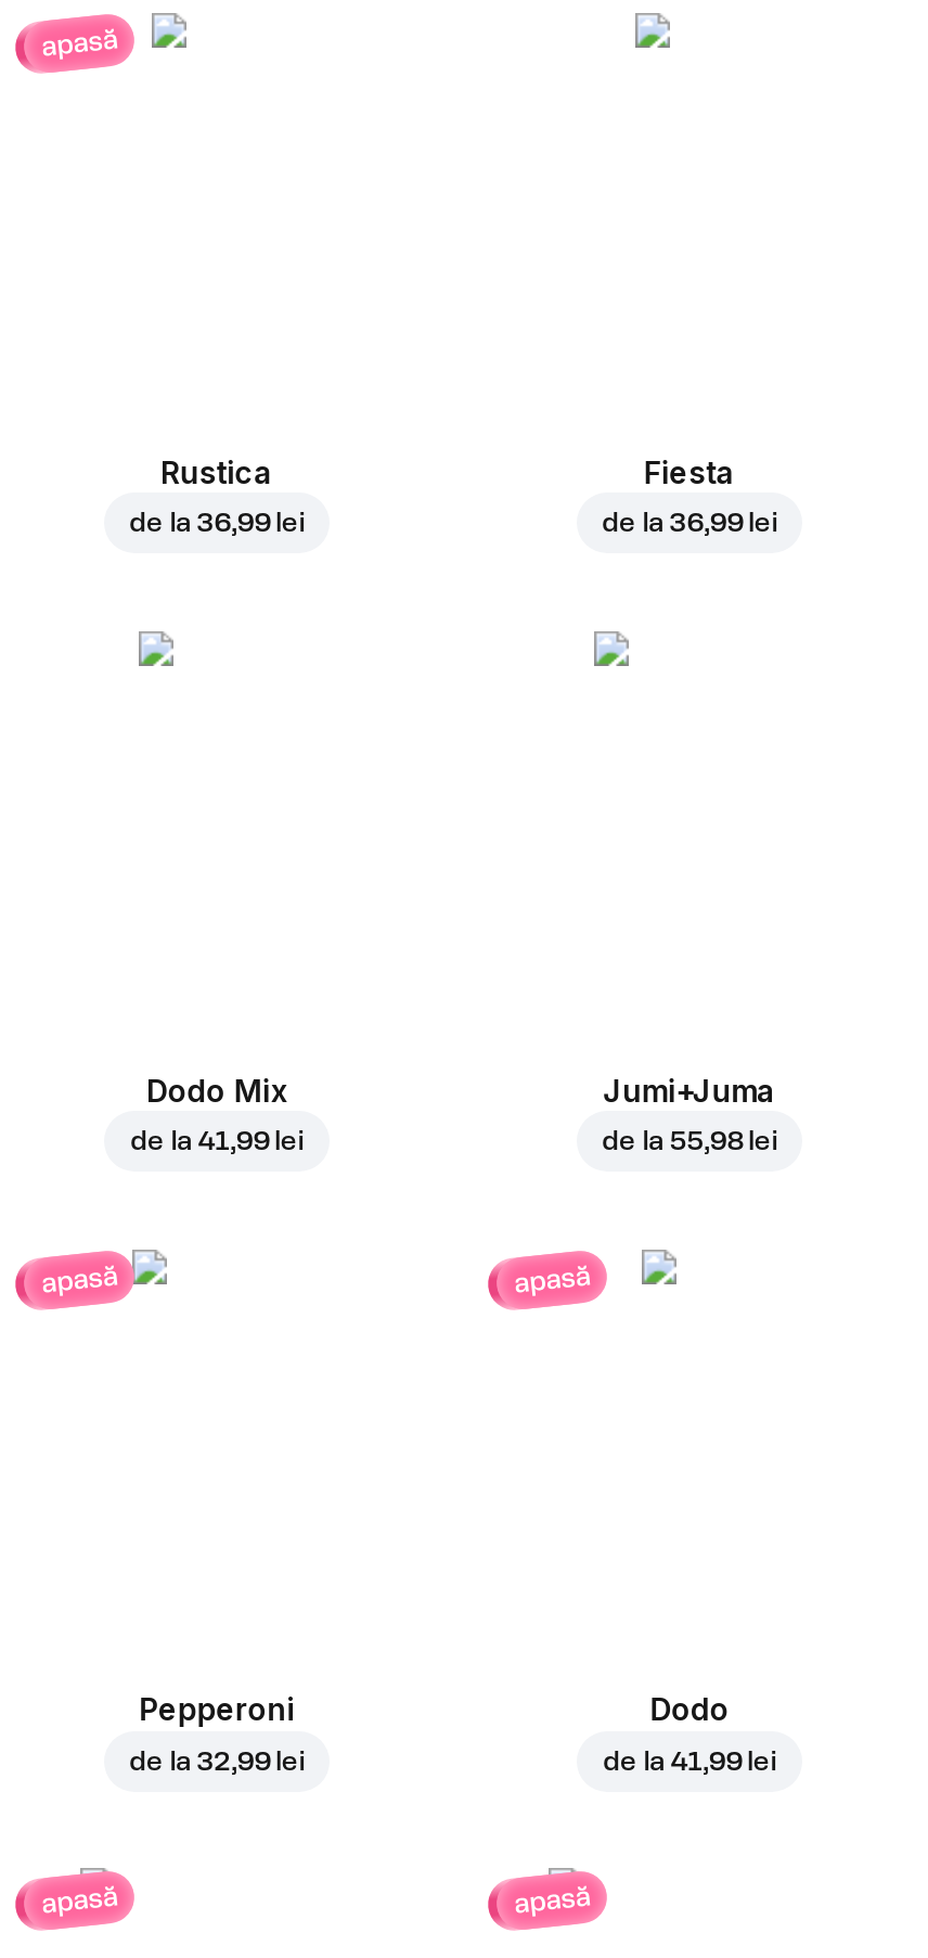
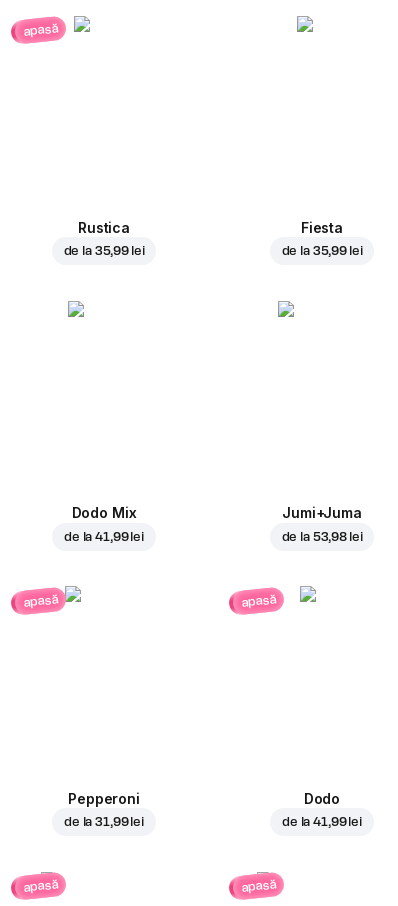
[129,508,305,539] de la 36,99 lei -> [63,244,144,258] de la 35,99 lei
[602,508,777,539] de la 36,99 lei -> [281,244,362,258] de la 35,99 lei
[602,1127,777,1157] de la 55,98 lei -> [281,529,362,543] de la 53,98 lei
[129,1746,305,1776] de la 32,99 lei -> [64,815,144,829] de la 31,99 lei

